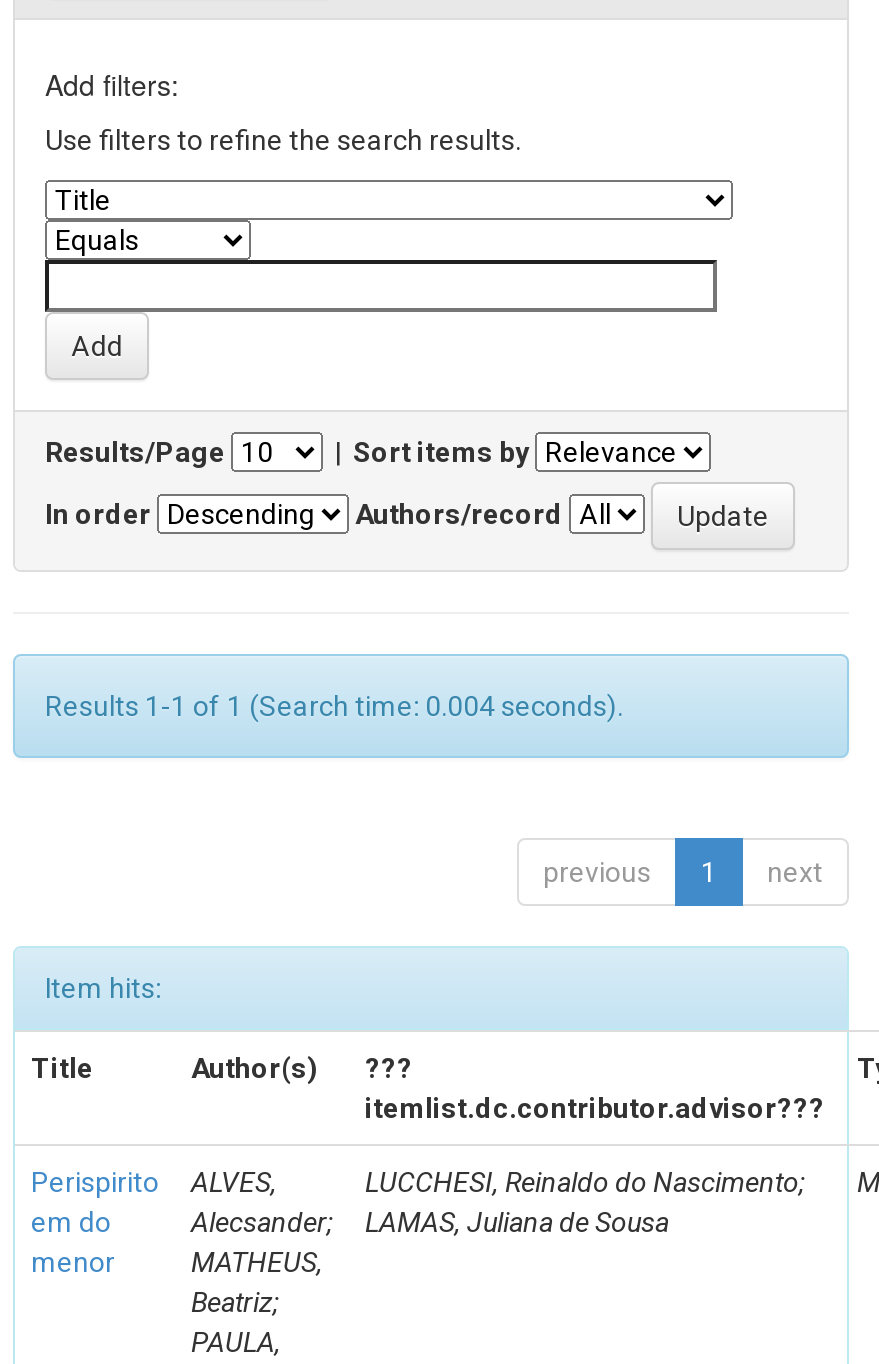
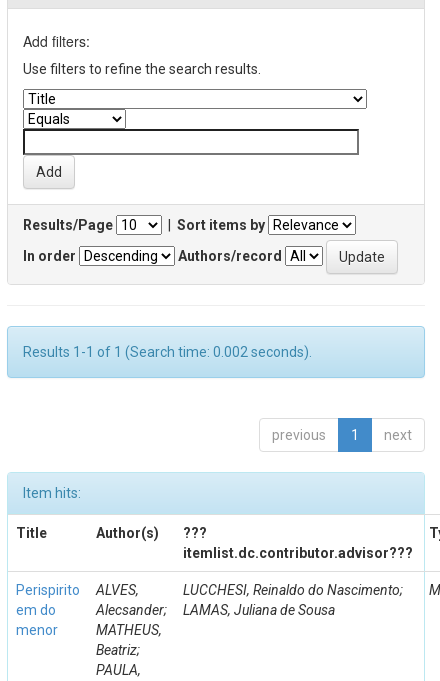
[45,690,623,722] Results 1-1 of 1 (Search time: 0.004 seconds). -> [23,344,312,360] Results 1-1 of 1 (Search time: 0.002 seconds).

